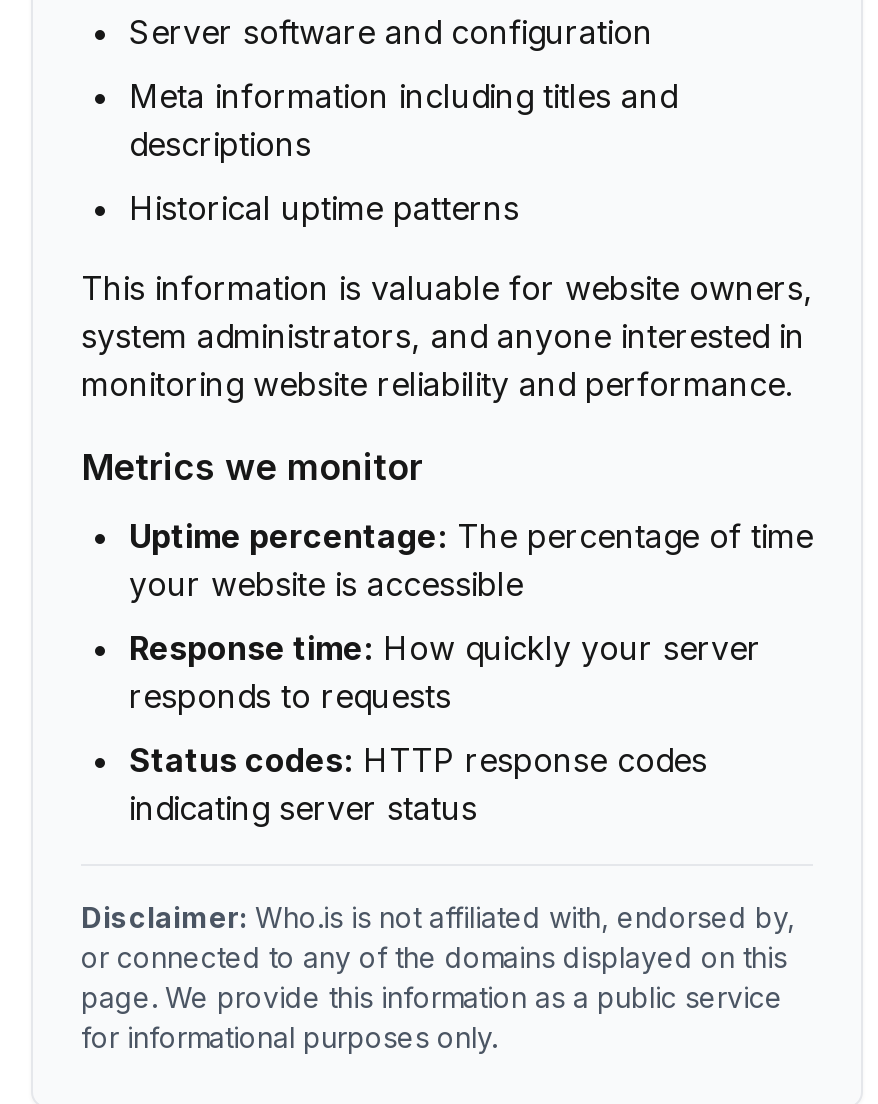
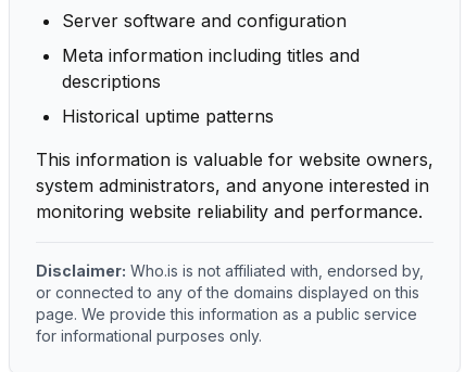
[81,446,813,828] Metrics we monitor | Uptime percentage: The percentage of time | your website is accessible | Response time: How quickly your server | responds to requests | Status codes: HTTP response codes | indicating server status -> none

